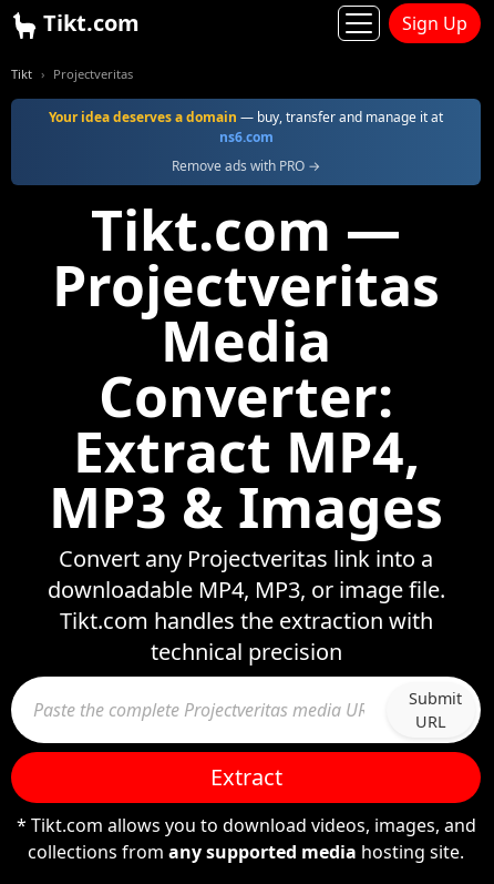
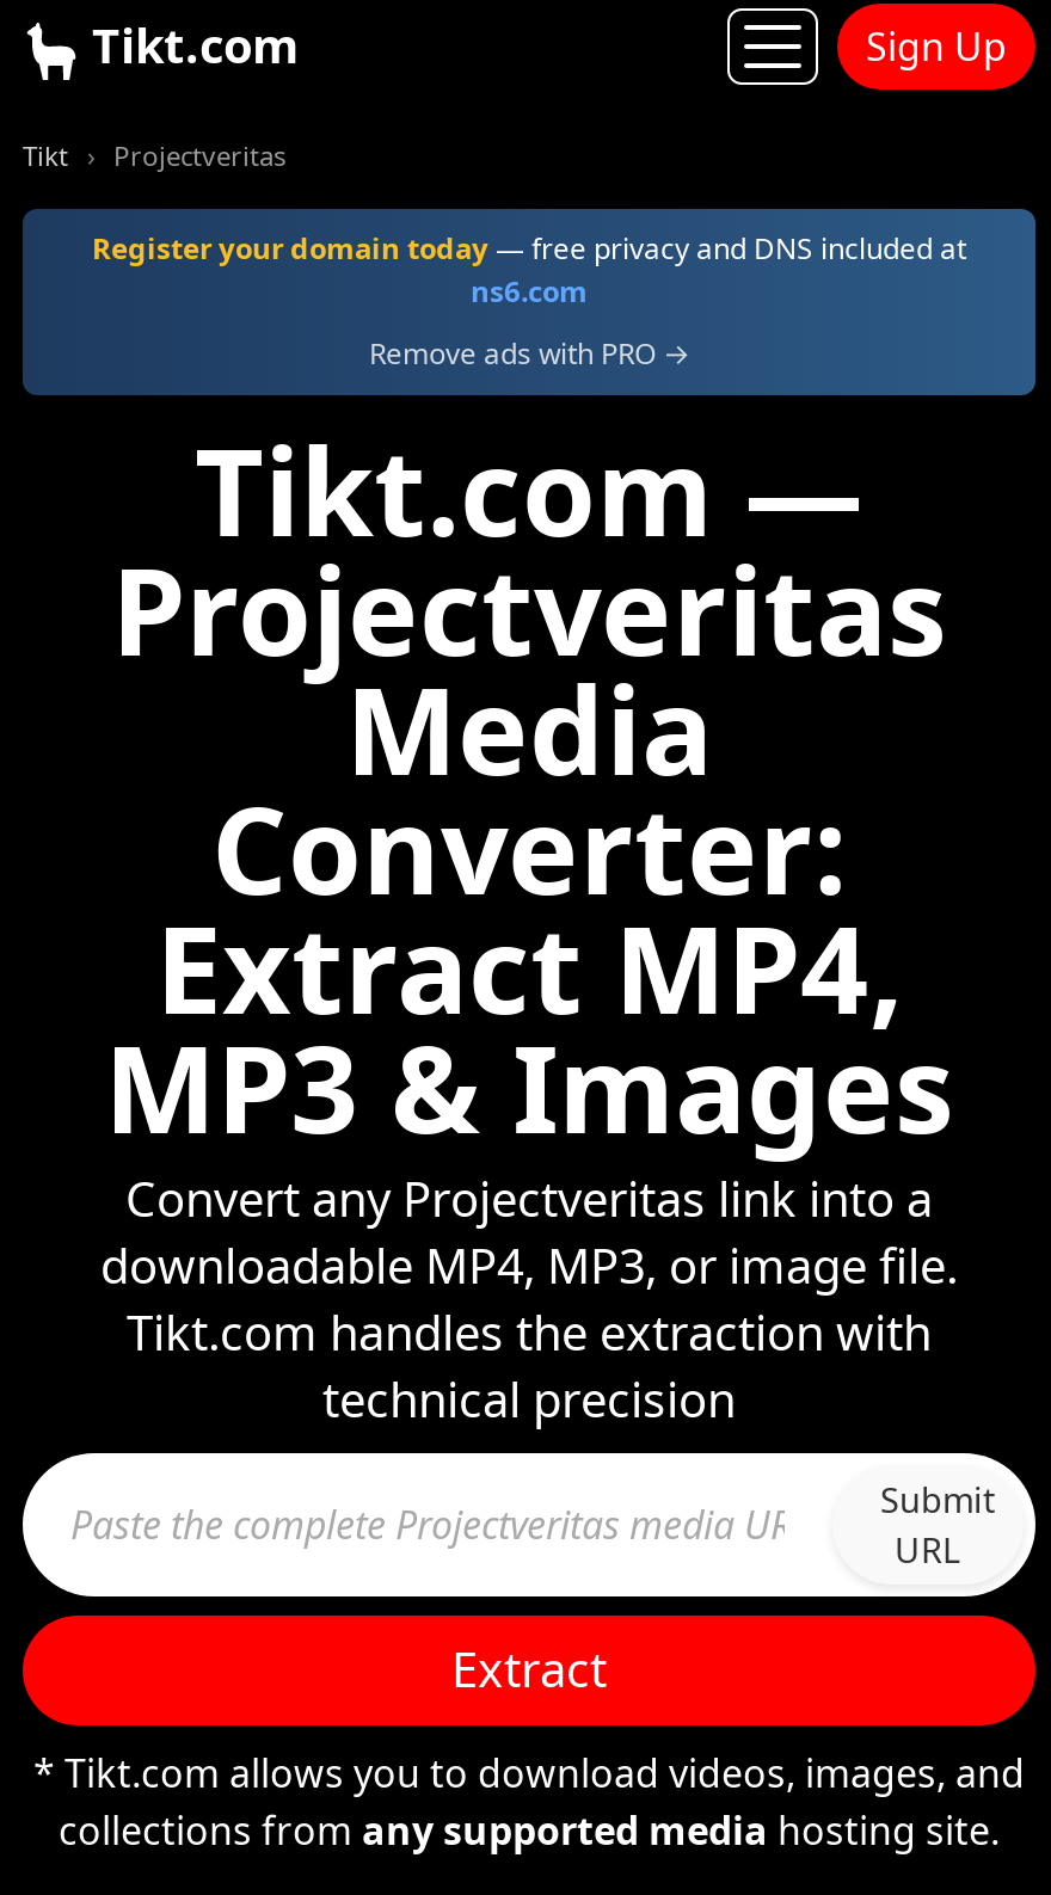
[49,108,443,126] Your idea deserves a domain — buy, transfer and manage it at -> [92,228,966,269] Register your domain today — free privacy and DNS included at

